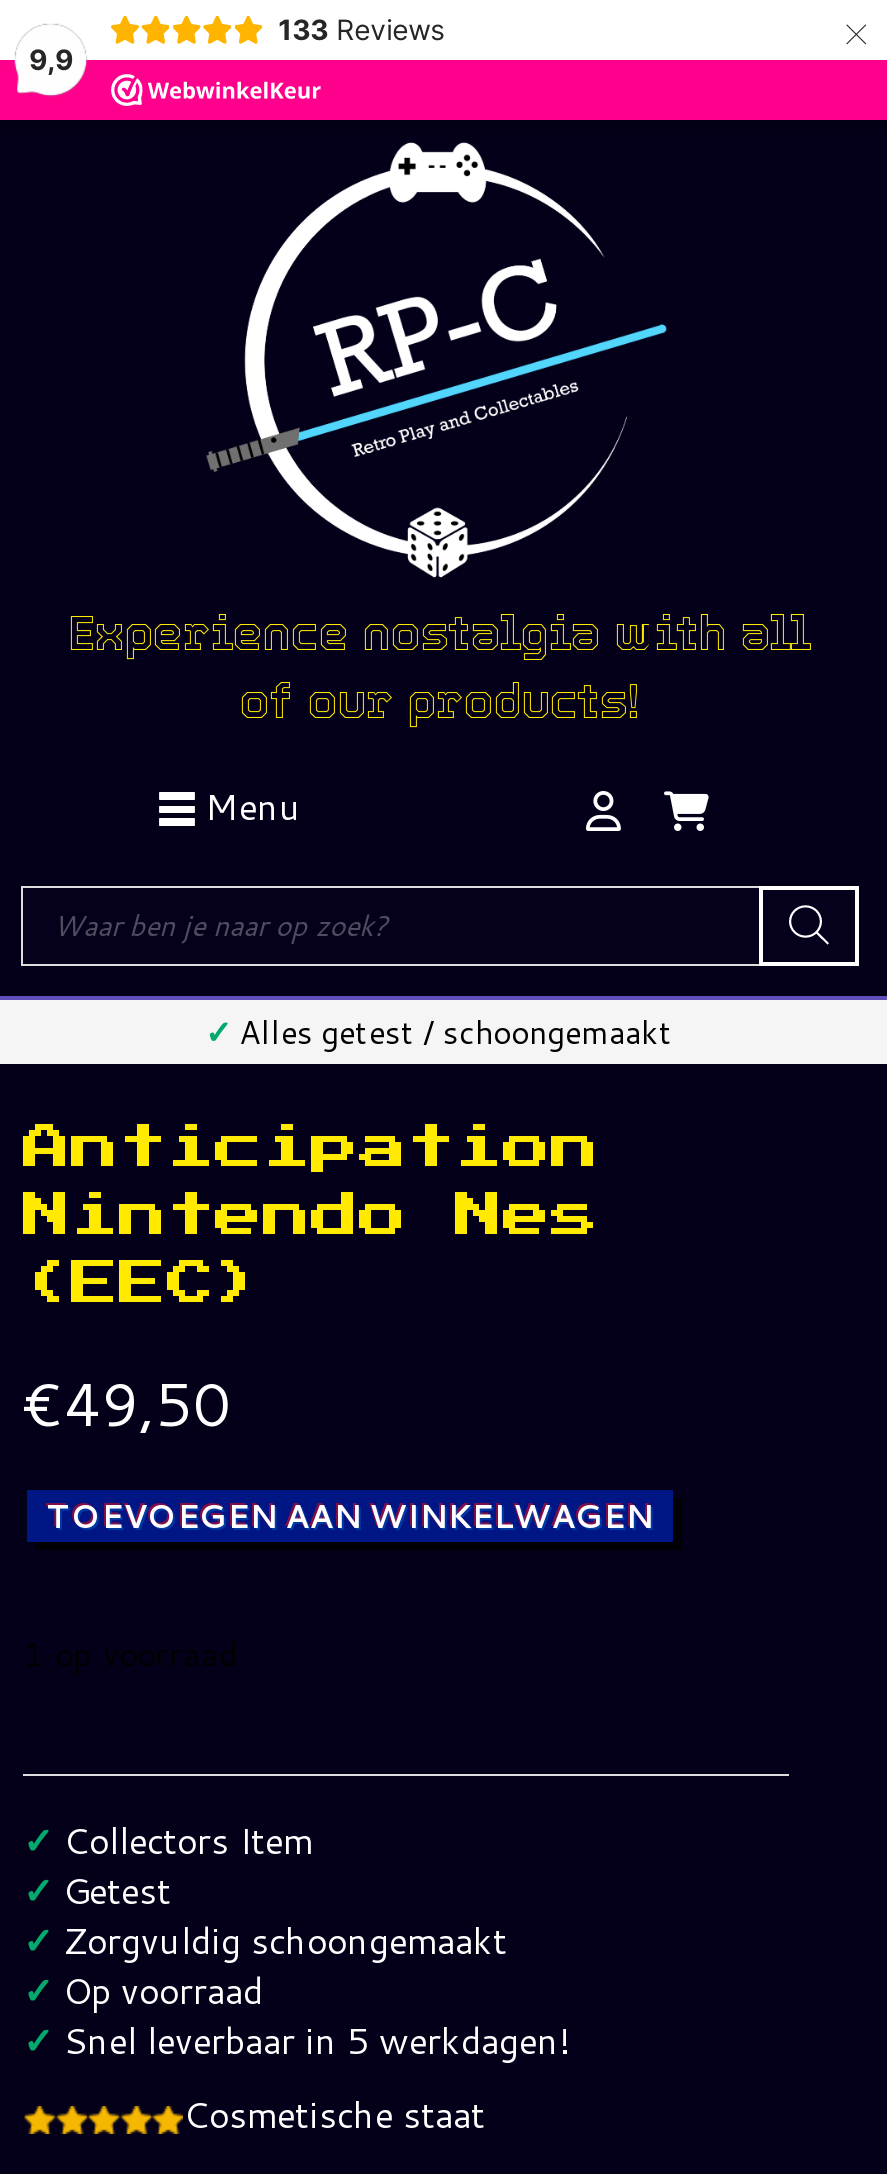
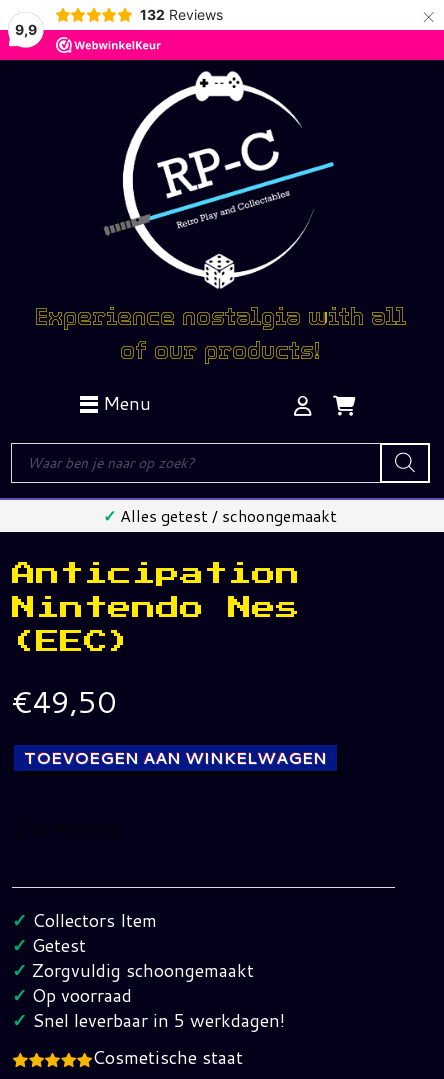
[278,12,444,46] 133 Reviews -> [140,6,223,23] 132 Reviews

